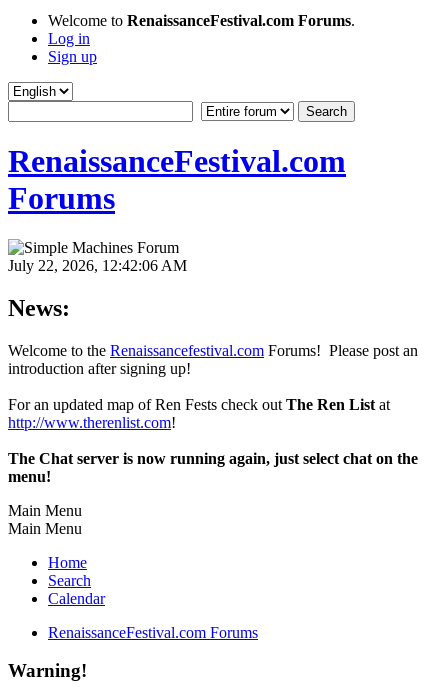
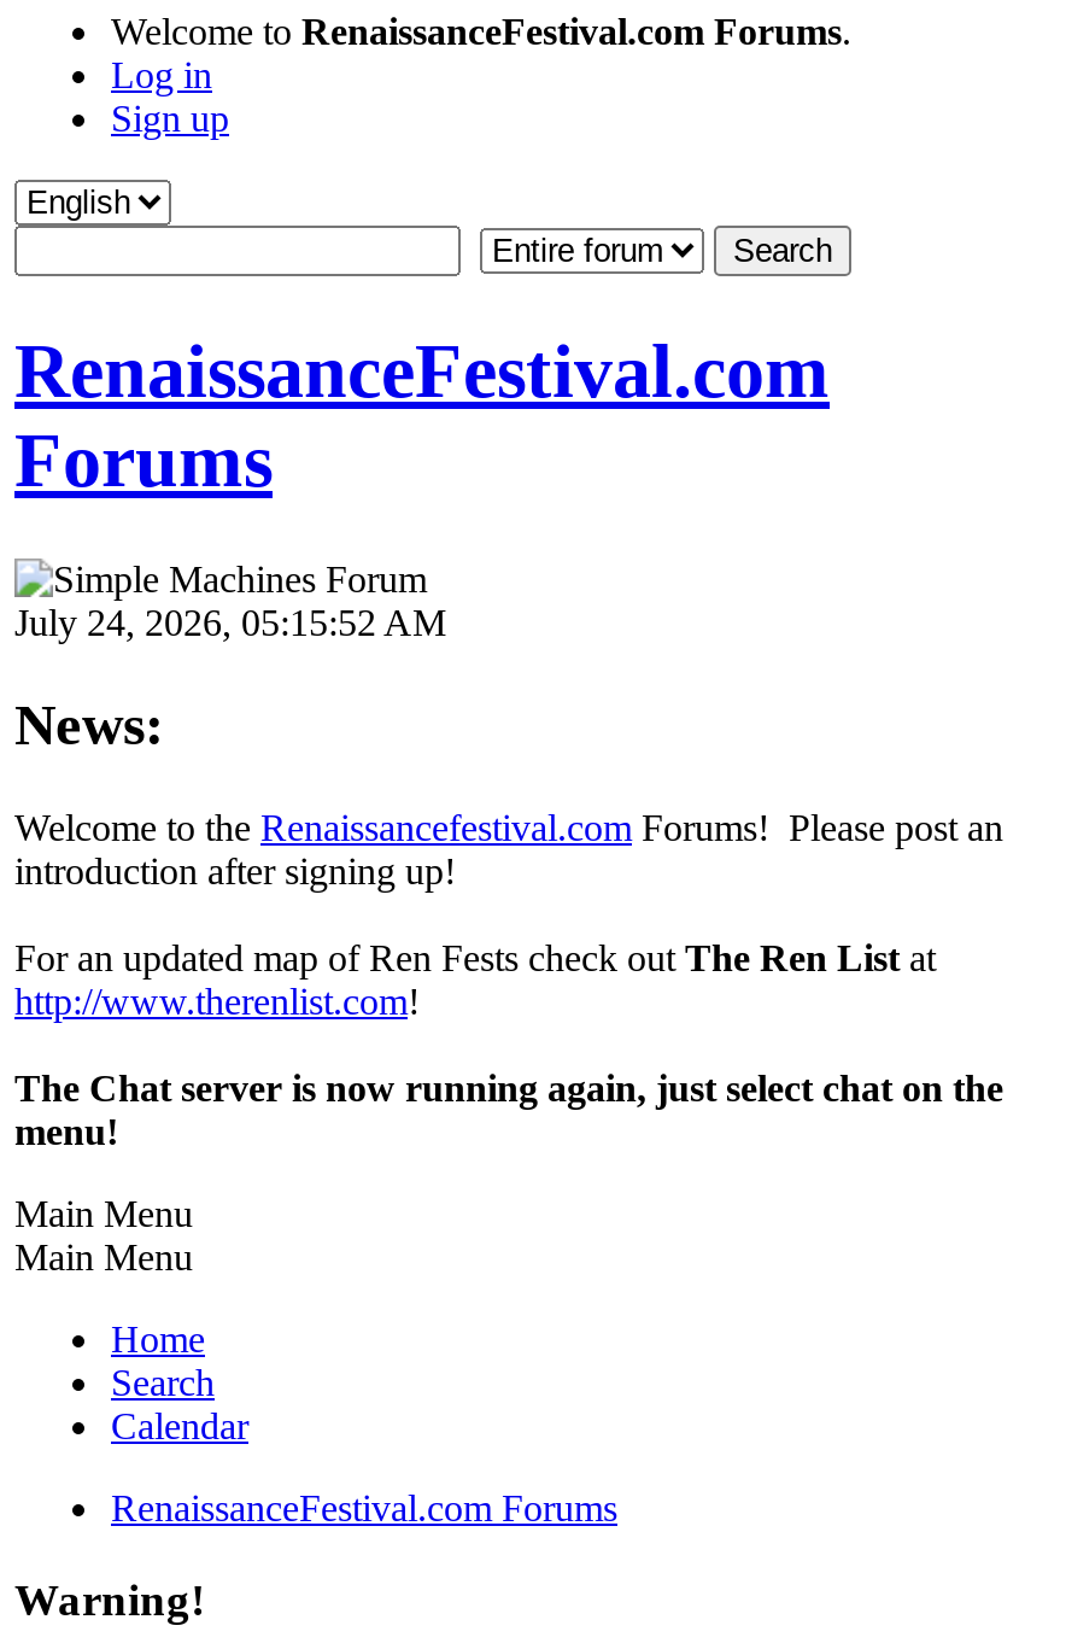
[8,257,187,274] July 22, 2026, 12:42:06 AM -> [14,602,446,643] July 24, 2026, 05:15:52 AM

